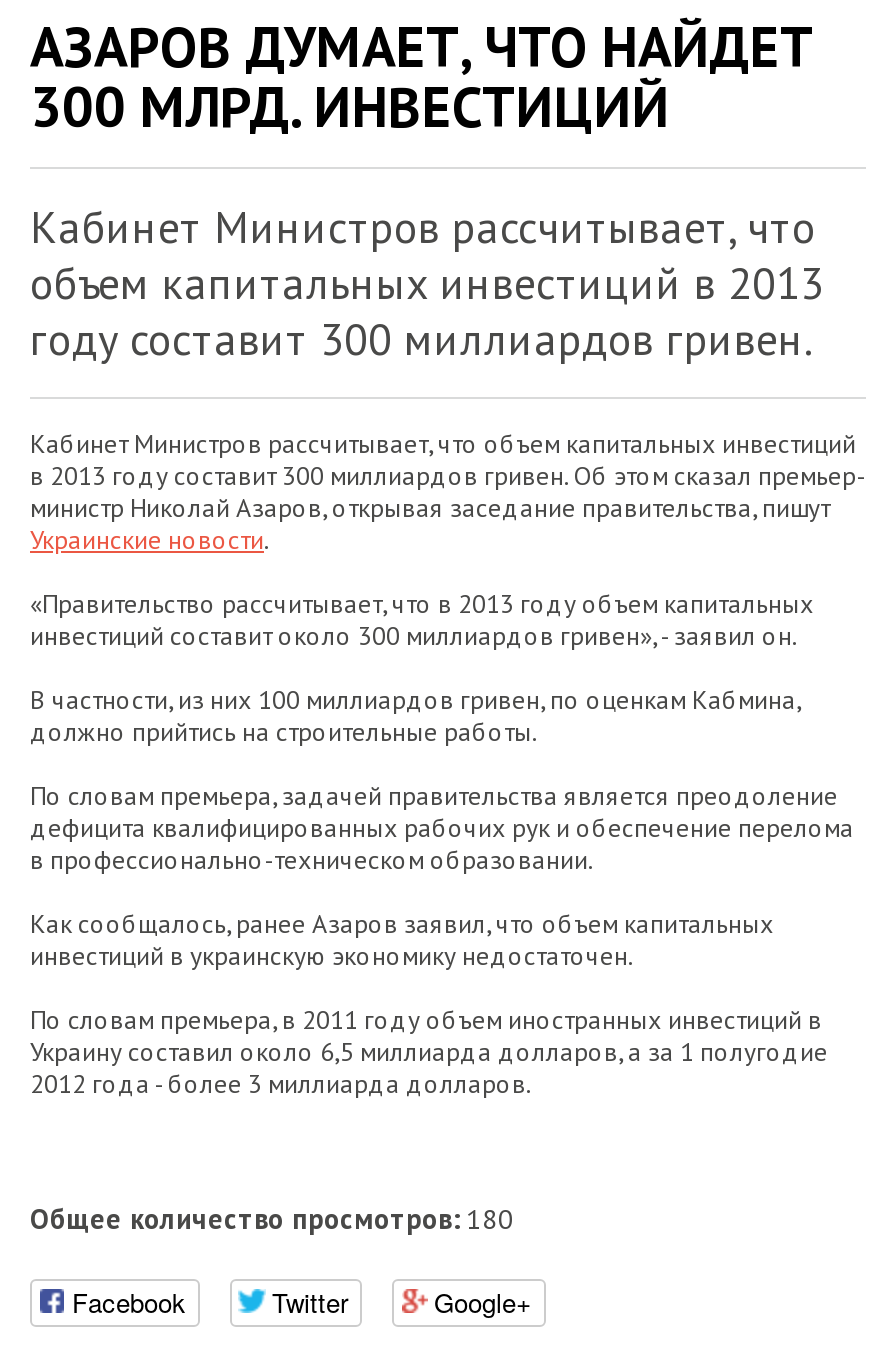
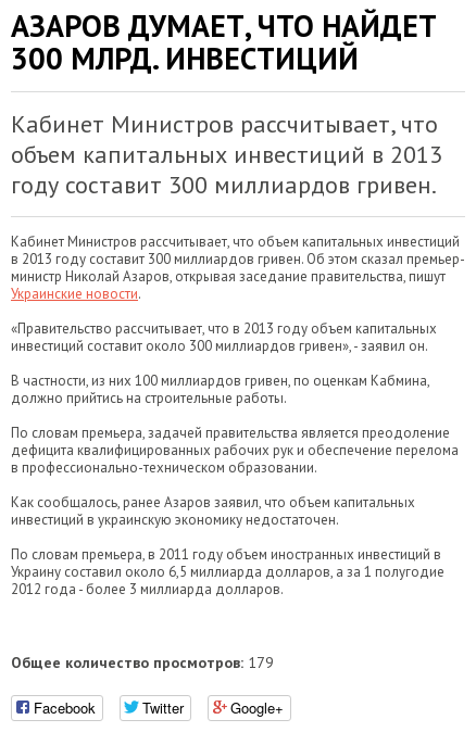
[30,1201,514,1237] Общее количество просмотров: 180 -> [11,653,274,672] Общее количество просмотров: 179

